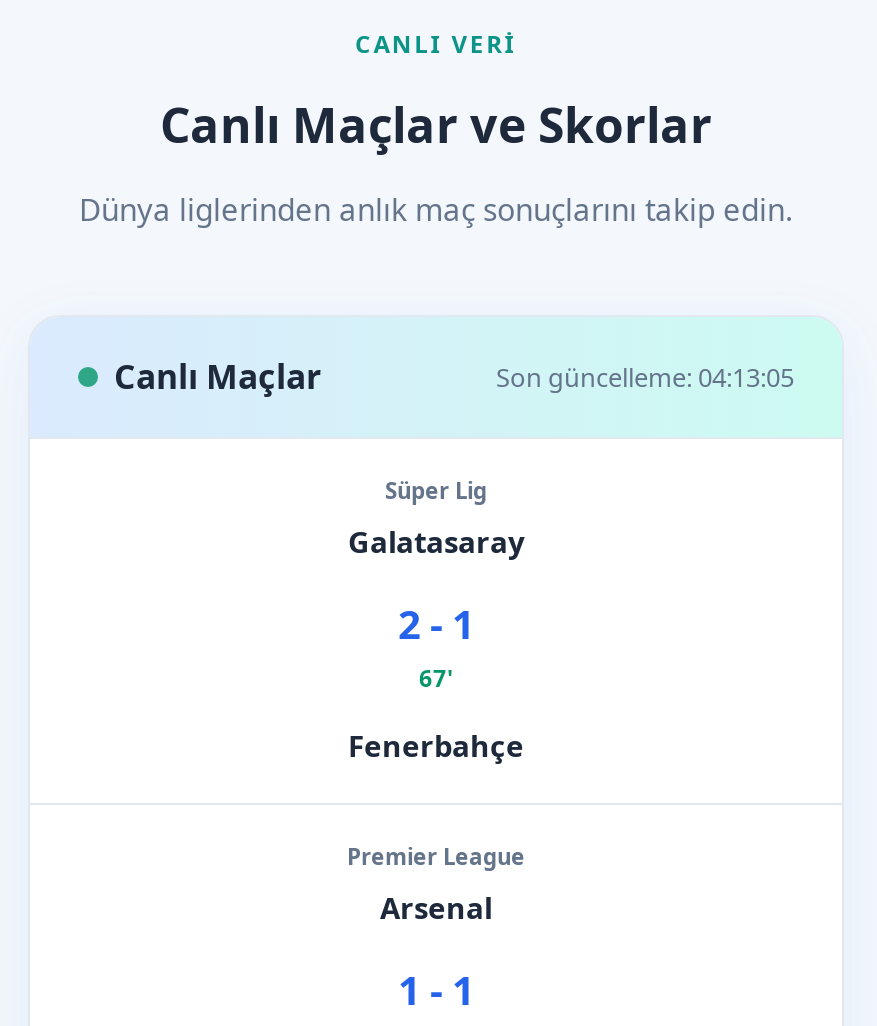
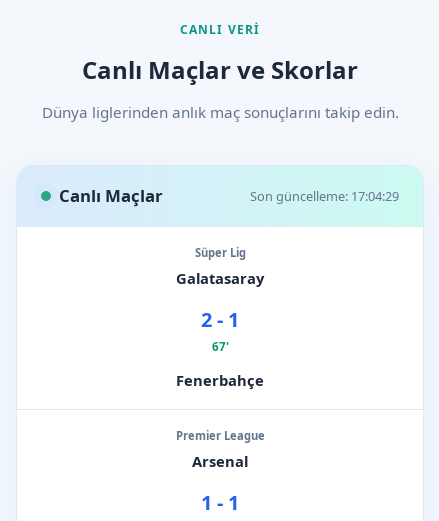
[496,358,794,394] Son güncelleme: 04:13:05 -> [250,186,399,204] Son güncelleme: 17:04:29

